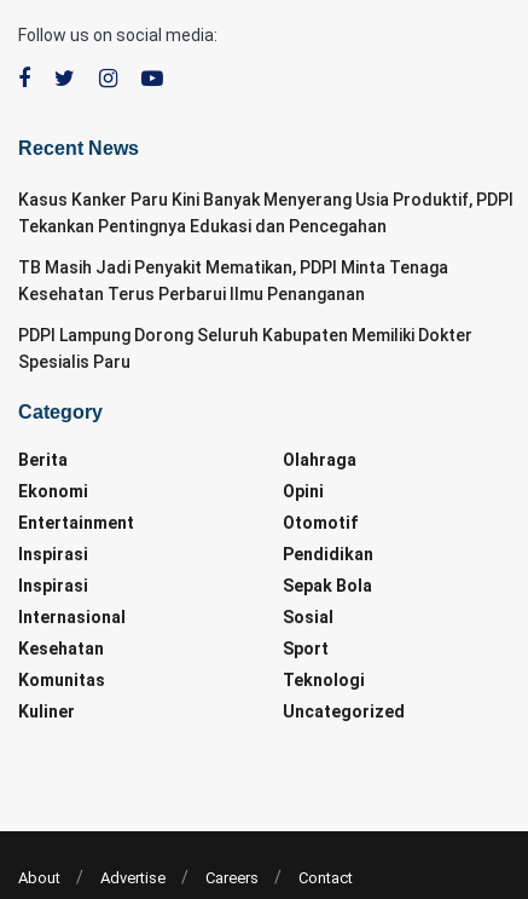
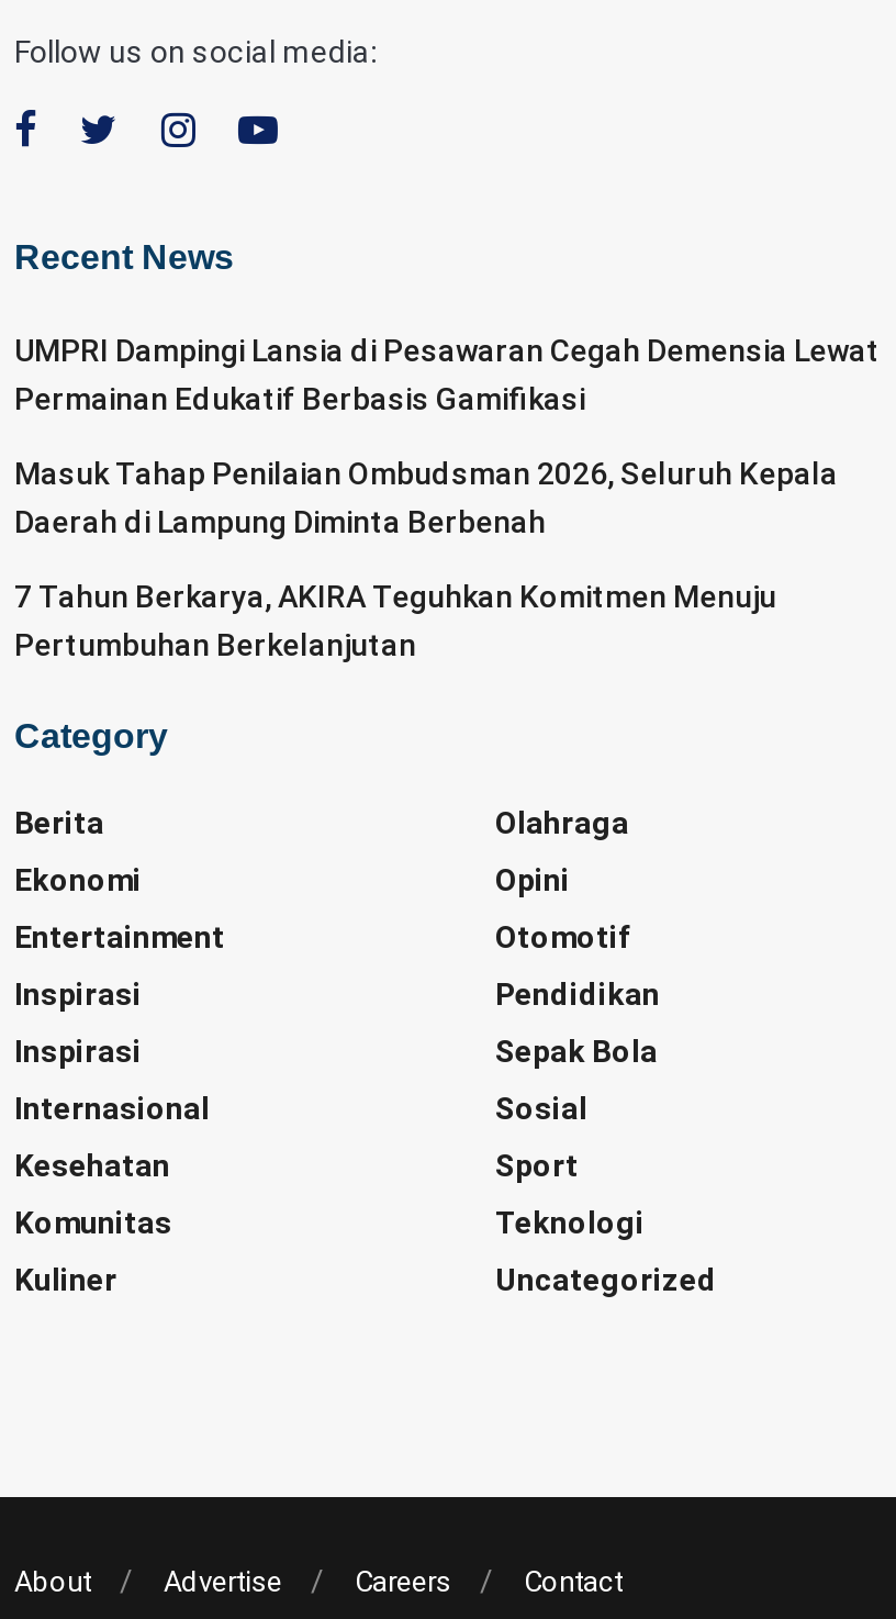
[18,190,514,236] Kasus Kanker Paru Kini Banyak Menyerang Usia Produktif, PDPI | Tekankan Pentingnya Edukasi dan Pencegahan -> [14,332,880,416] UMPRI Dampingi Lansia di Pesawaran Cegah Demensia Lewat | Permainan Edukatif Berbasis Gamifikasi
[18,257,448,303] TB Masih Jadi Penyakit Mematikan, PDPI Minta Tenaga | Kesehatan Terus Perbarui Ilmu Penanganan -> [14,455,838,539] Masuk Tahap Penilaian Ombudsman 2026, Seluruh Kepala | Daerah di Lampung Diminta Berbenah
[18,325,472,371] PDPI Lampung Dorong Seluruh Kabupaten Memiliki Dokter | Spesialis Paru -> [14,578,776,662] 7 Tahun Berkarya, AKIRA Teguhkan Komitmen Menuju | Pertumbuhan Berkelanjutan

